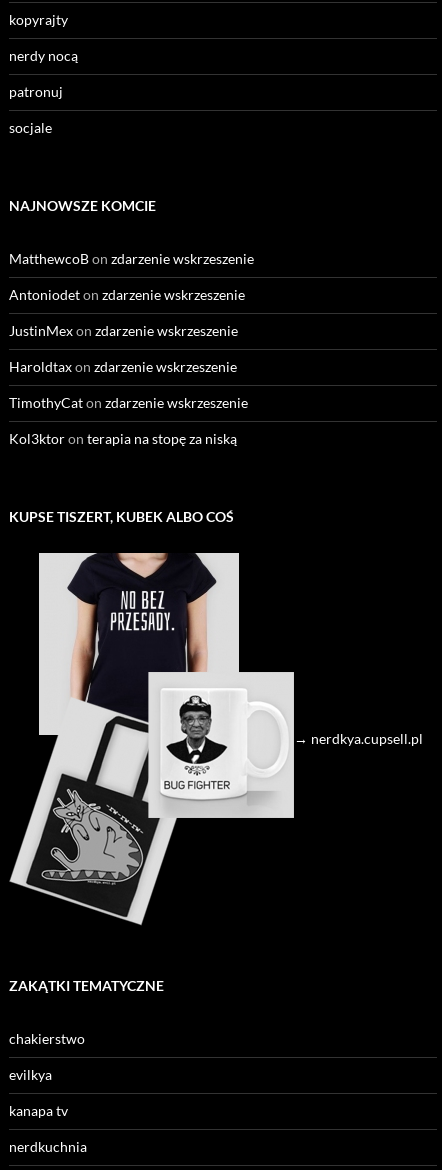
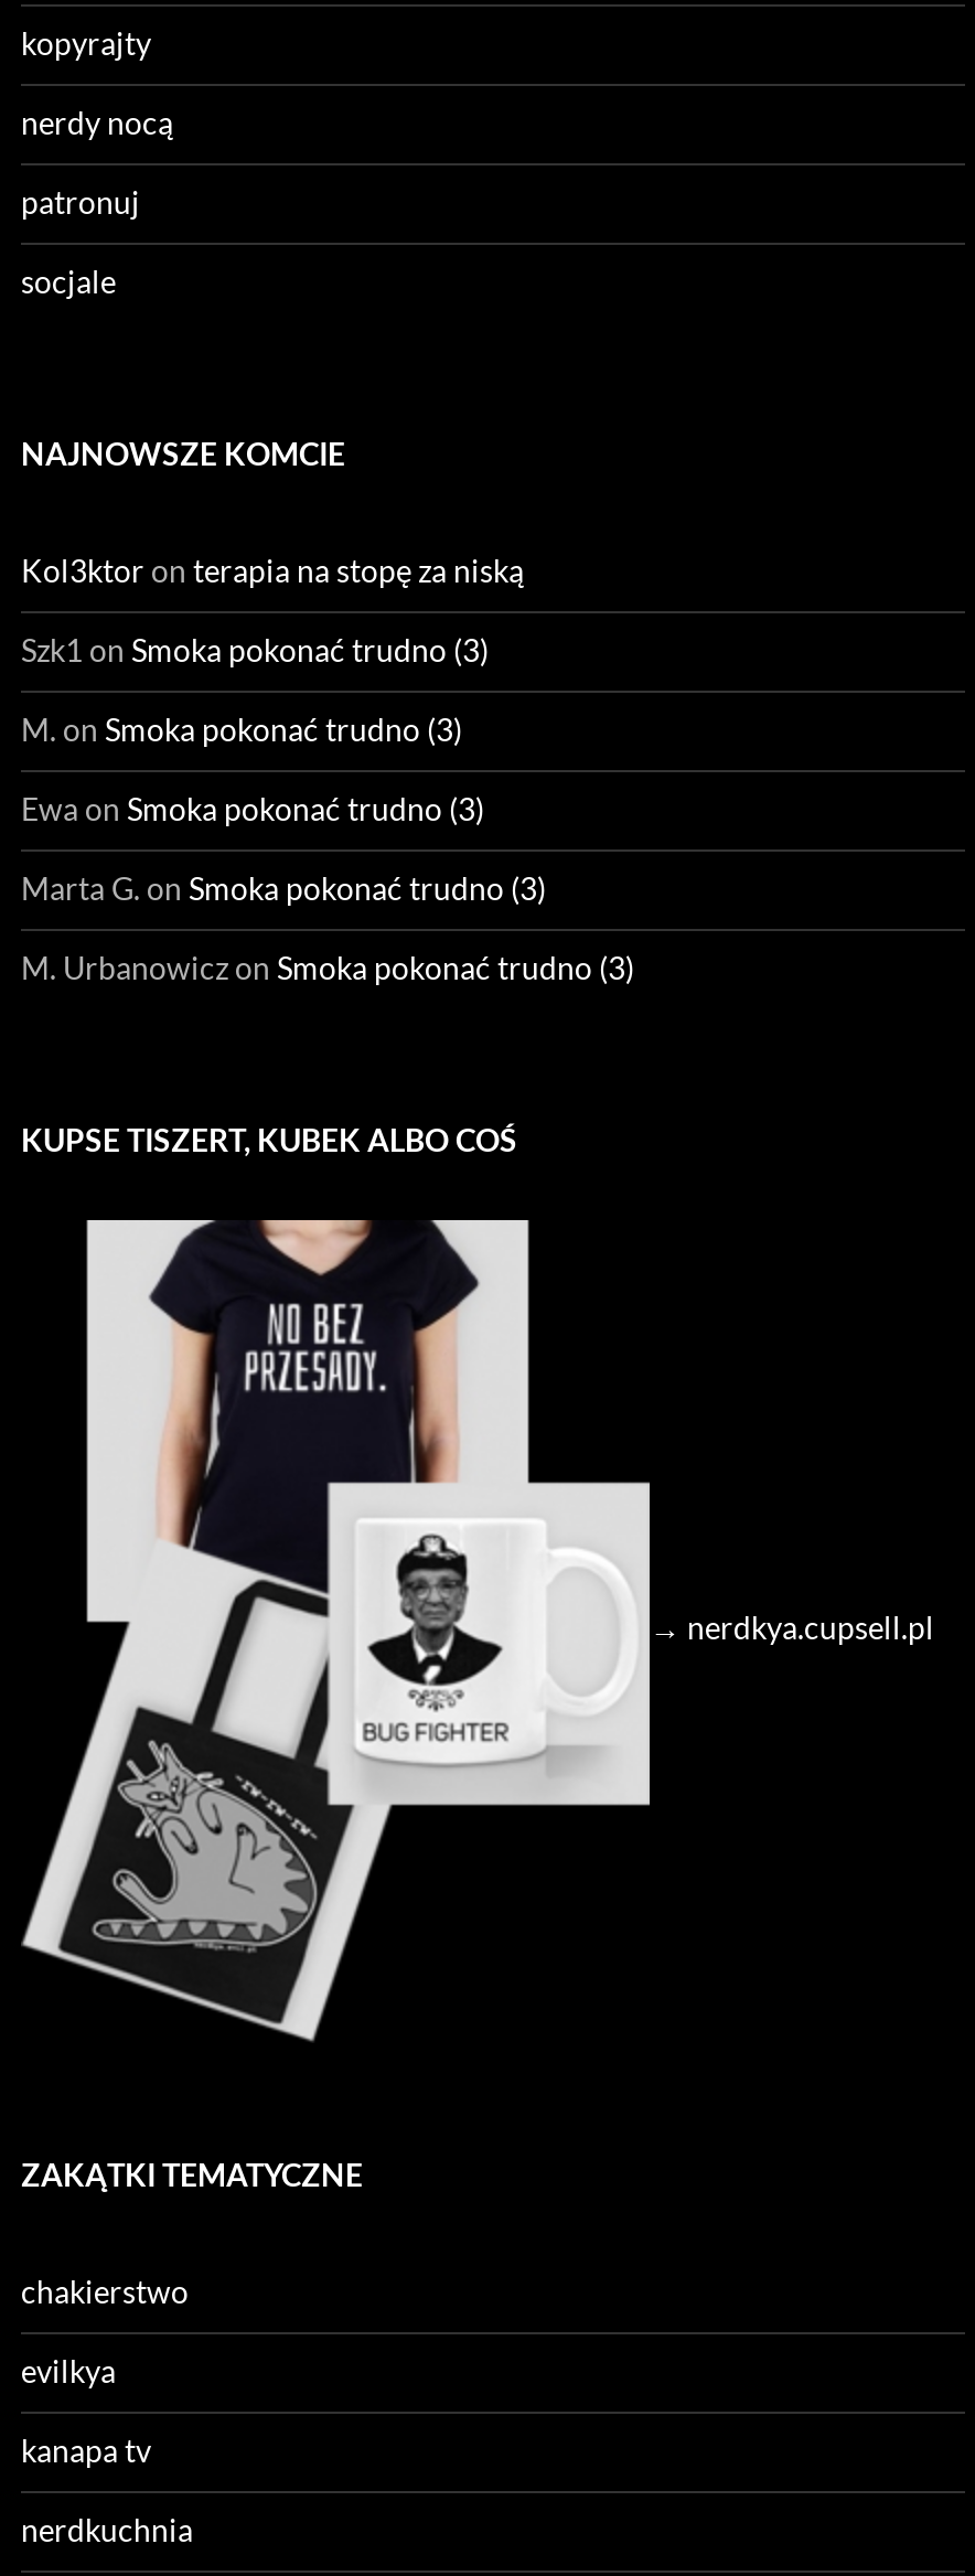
[9,250,254,411] MatthewcoB on zdarzenie wskrzeszenie | Antoniodet on zdarzenie wskrzeszenie | JustinMex on zdarzenie wskrzeszenie | Haroldtax on zdarzenie wskrzeszenie | TimothyCat on zdarzenie wskrzeszenie -> none
moved [9,430,237,447] -> [21,551,524,588]: Kol3ktor on terapia na stopę za niską
none -> [21,630,634,985] Szk1 on Smoka pokonać trudno (3) | M. on Smoka pokonać trudno (3) | Ewa on Smoka pokonać trudno (3) | Marta G. on Smoka pokonać trudno (3) | M. Urbanowicz on Smoka pokonać trudno (3)

